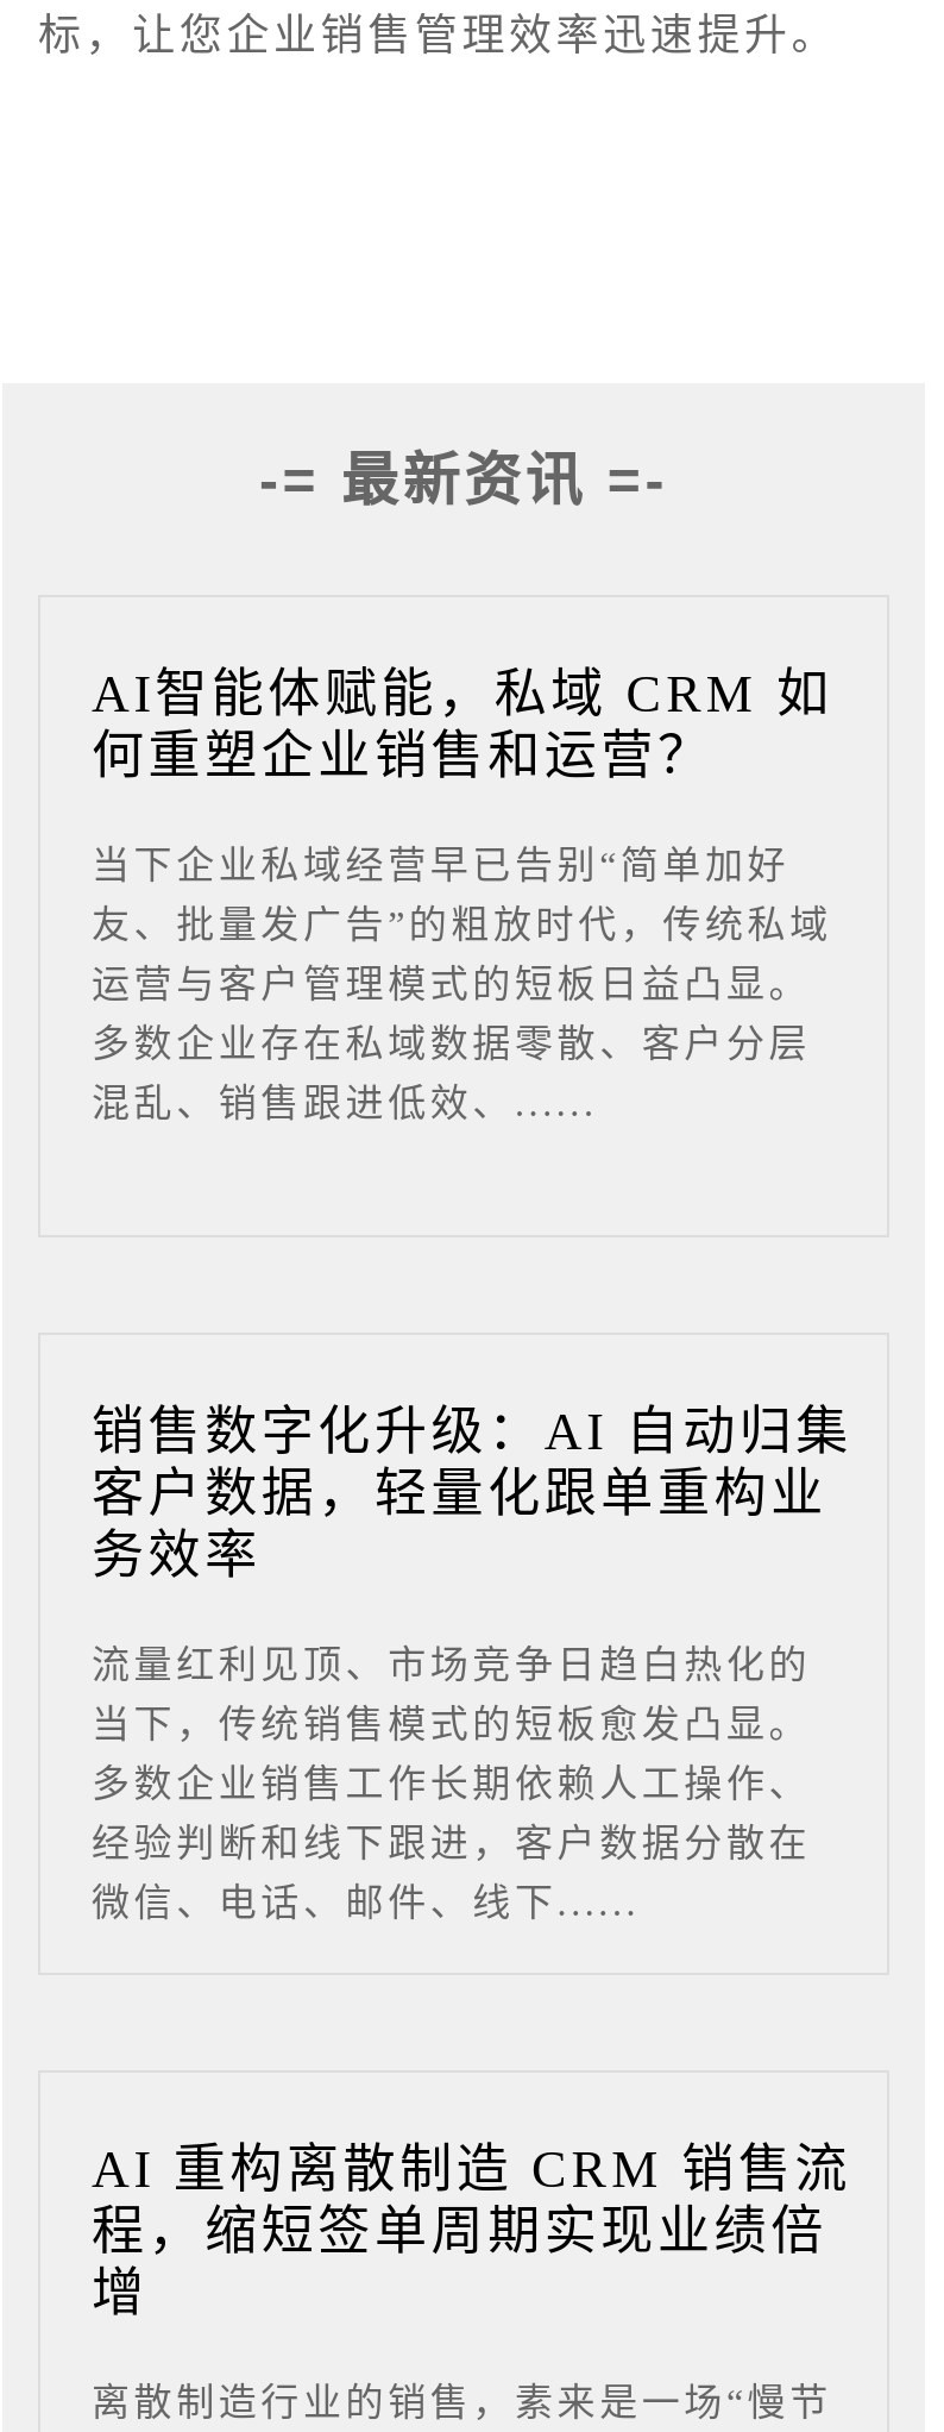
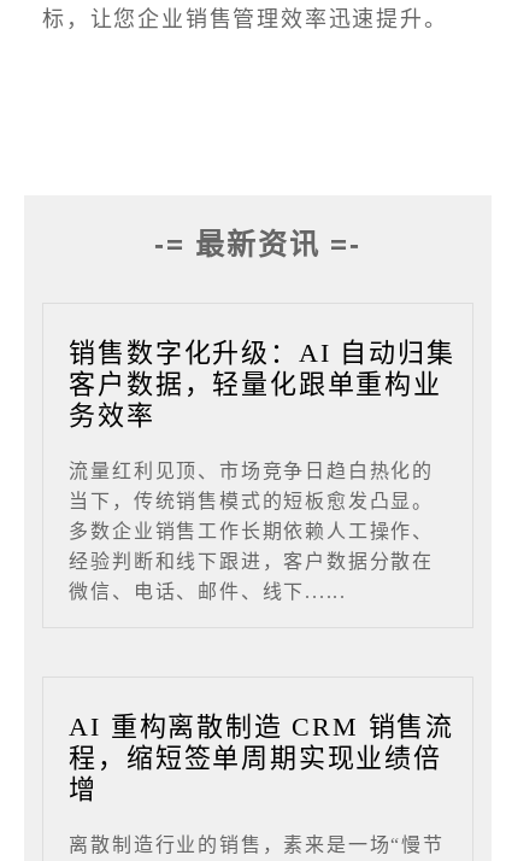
[92,663,833,1122] AI智能体赋能，私域 CRM 如 | 何重塑企业销售和运营？ | 当下企业私域经营早已告别“简单加好 | 友、批量发广告”的粗放时代，传统私域 | 运营与客户管理模式的短板日益凸显。 | 多数企业存在私域数据零散、客户分层 | 混乱、销售跟进低效、...... -> none

